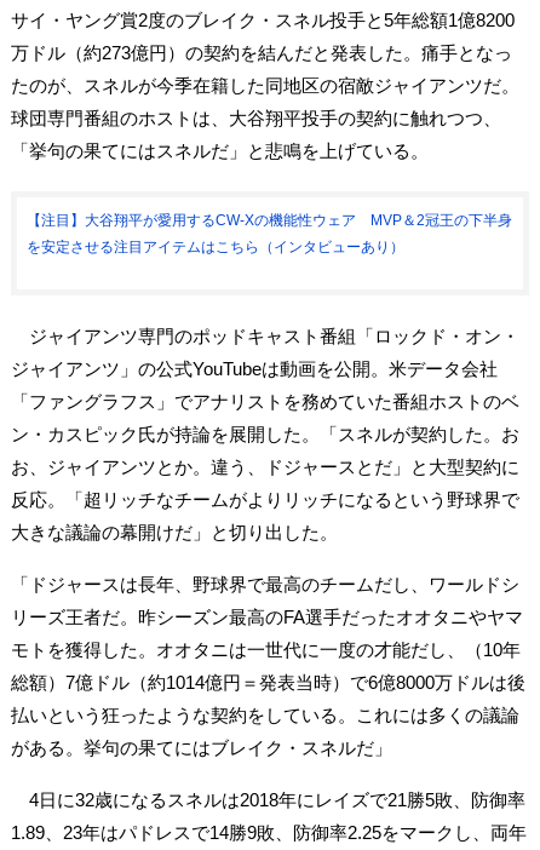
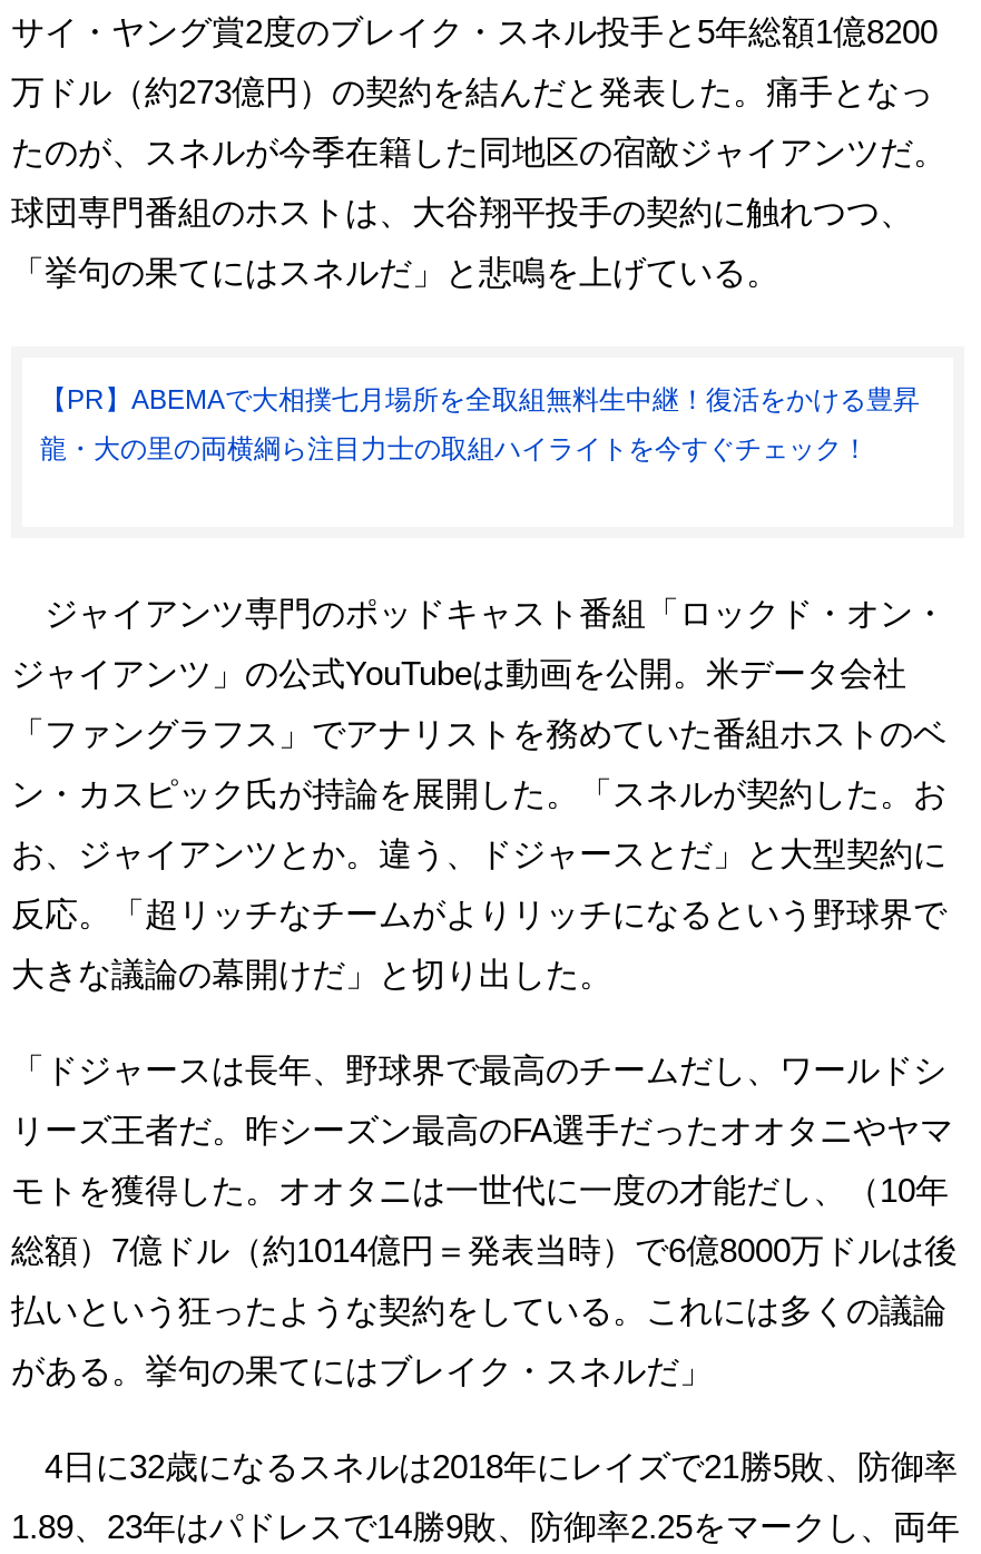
[27,211,512,228] 【注目】大谷翔平が愛用するCW-Xの機能性ウェア MVP＆2冠王の下半身 -> [40,383,920,414] 【PR】ABEMAで大相撲七月場所を全取組無料生中継！復活をかける豊昇
[27,238,404,255] を安定させる注目アイテムはこちら（インタビューあり） -> [40,432,869,463] 龍・大の里の両横綱ら注目力士の取組ハイライトを今すぐチェック！

